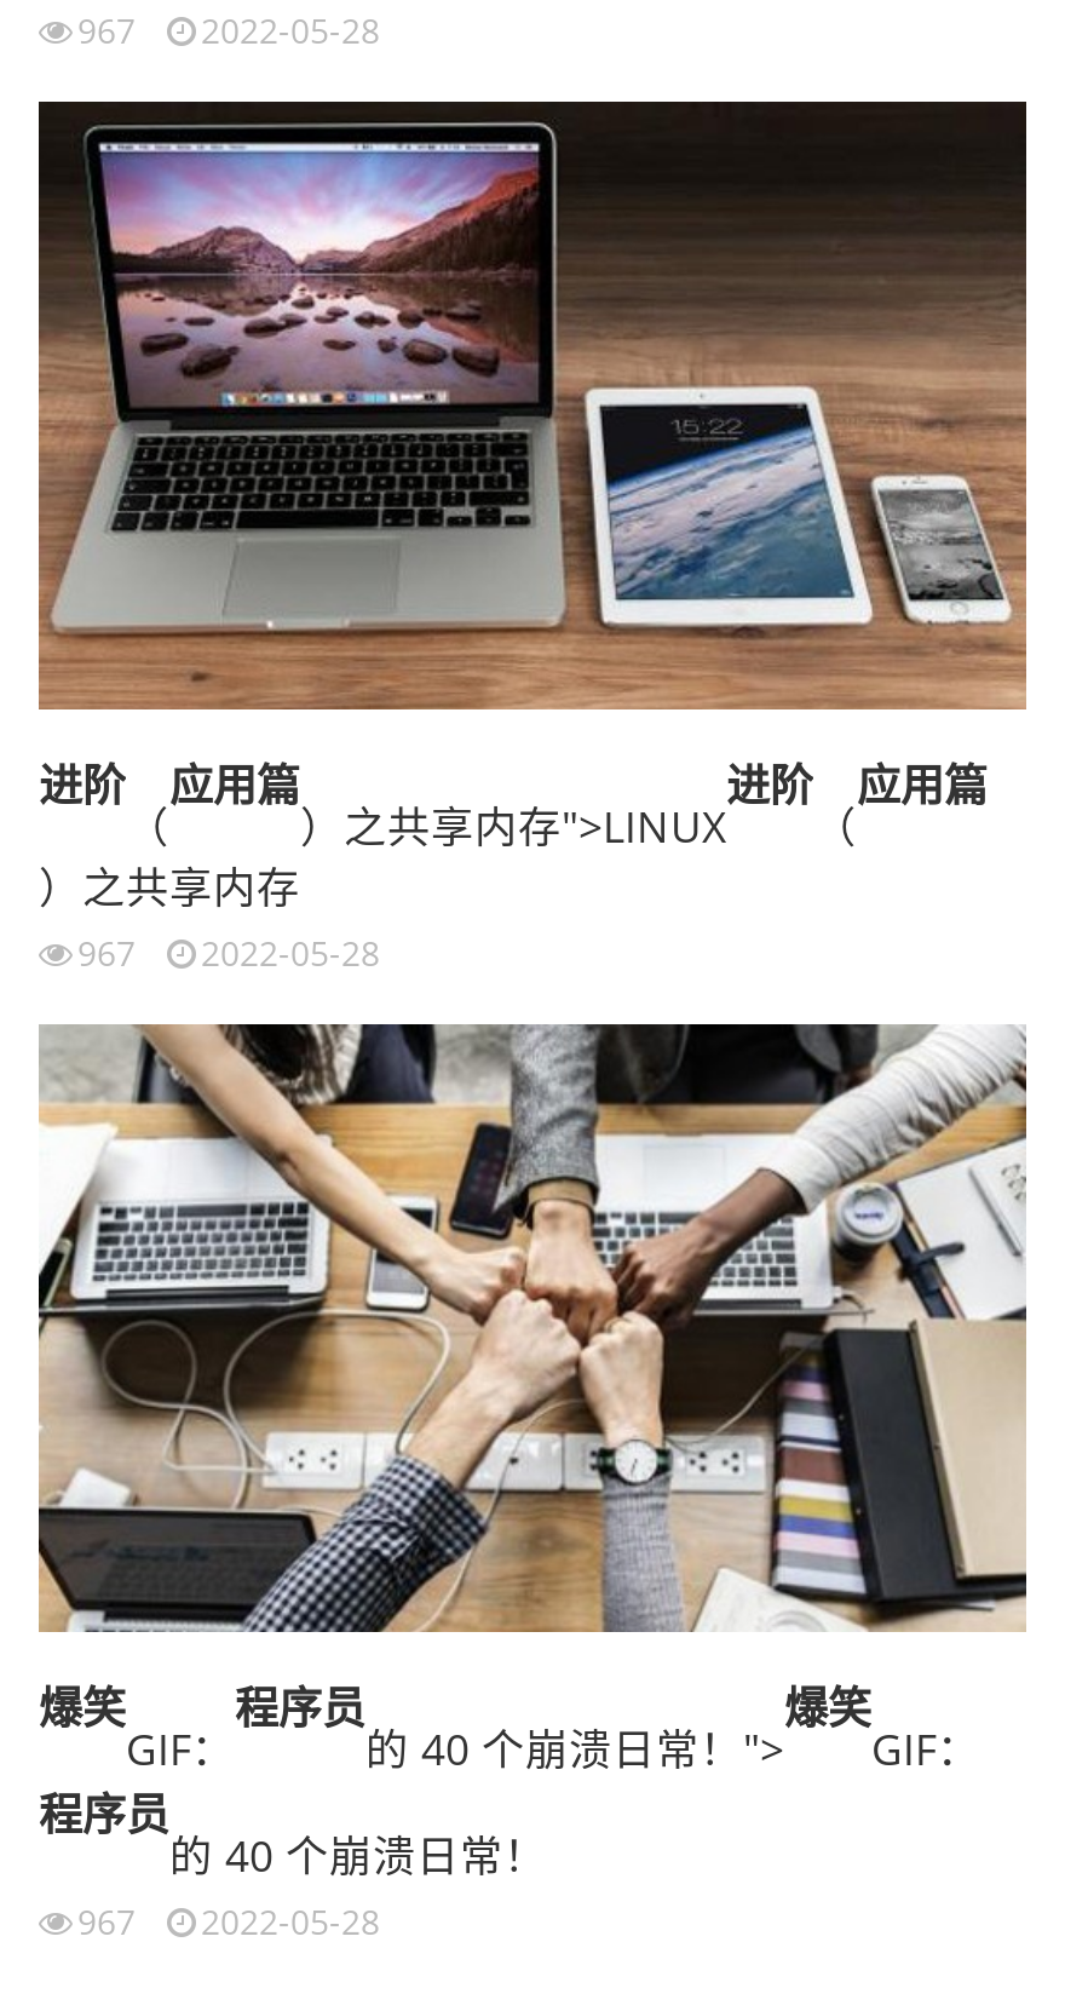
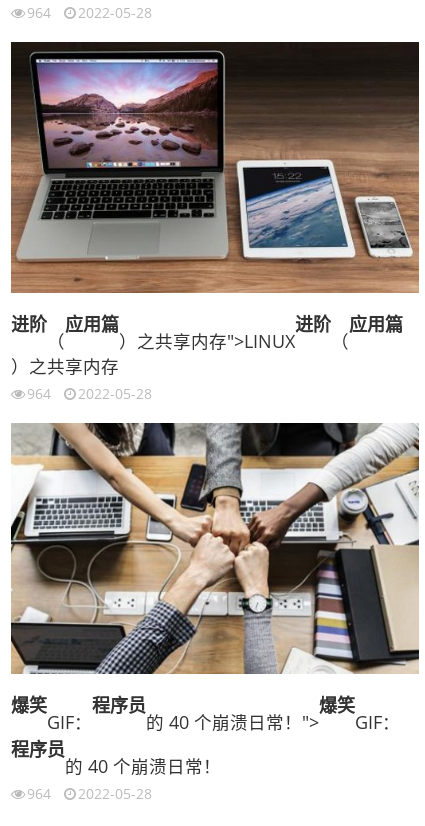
[77,7,380,53] 967 2022-05-28 -> [27,3,152,22] 964 2022-05-28
[77,929,380,975] 967 2022-05-28 -> [27,384,152,403] 964 2022-05-28
[77,1898,380,1944] 967 2022-05-28 -> [27,784,152,803] 964 2022-05-28

